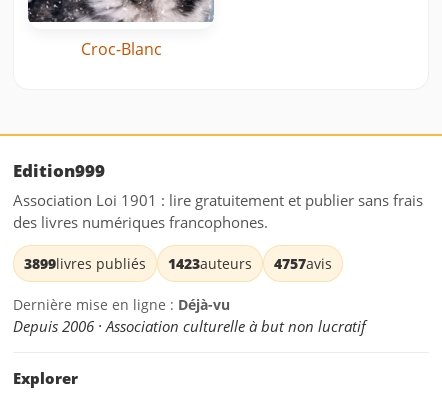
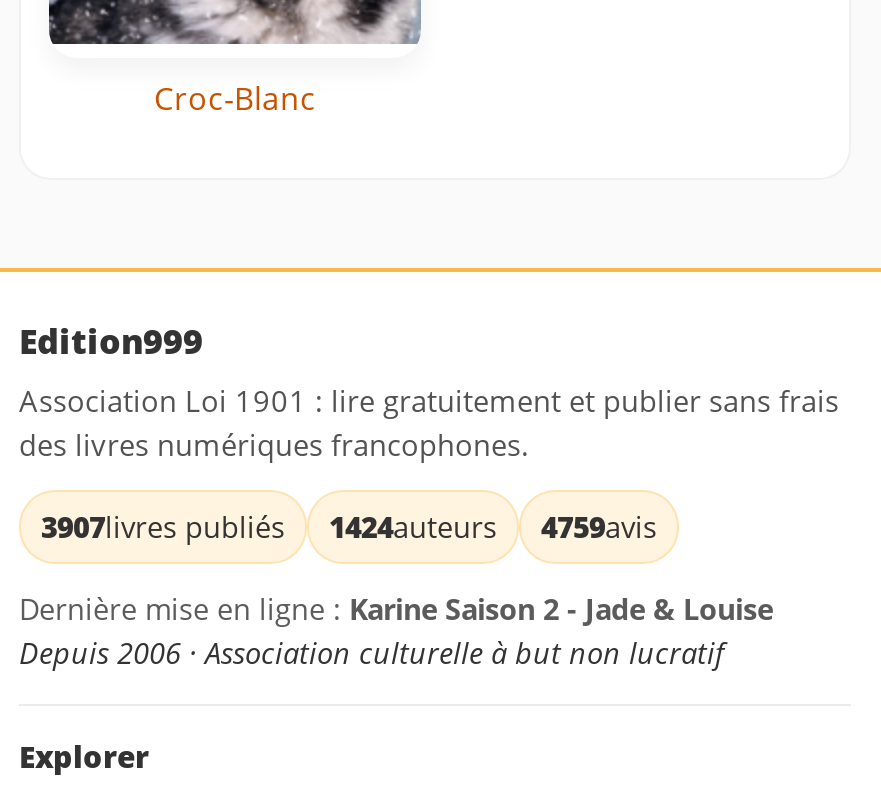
[24,254,332,273] 3899livres publiés | 1423auteurs | 4757avis -> [41,508,657,546] 3907livres publiés | 1424auteurs | 4759avis
[13,295,230,314] Dernière mise en ligne : Déjà-vu -> [19,590,773,628] Dernière mise en ligne : Karine Saison 2 - Jade & Louise

